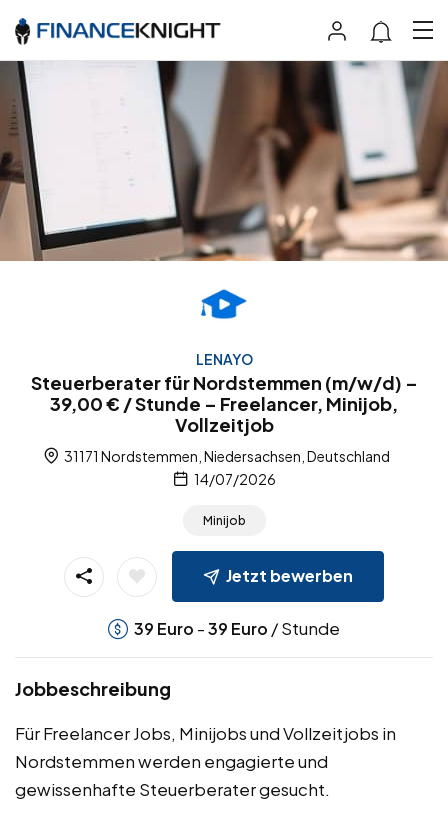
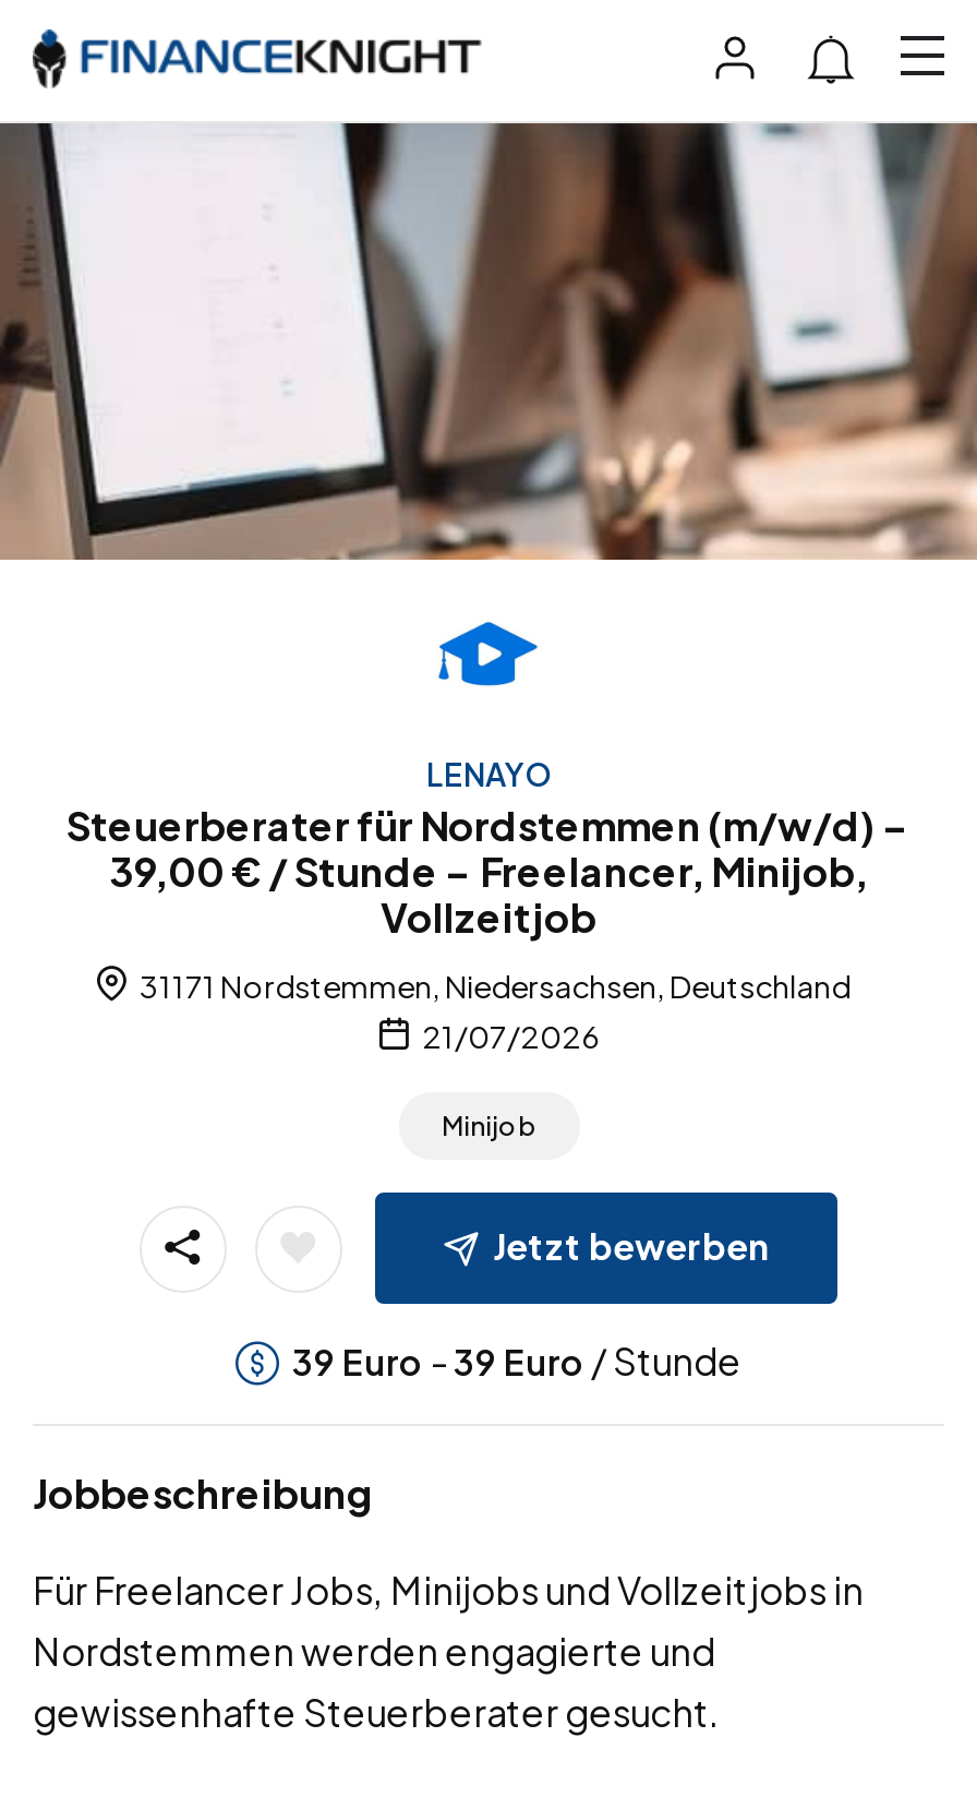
[191,470,275,488] 14/07/2026 -> [418,1016,601,1056] 21/07/2026

